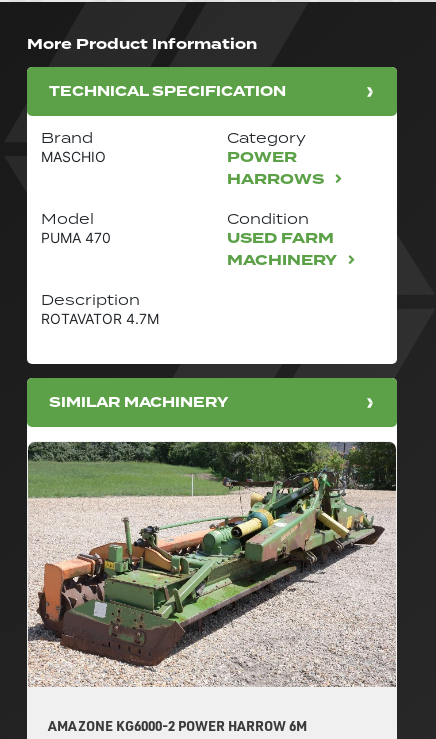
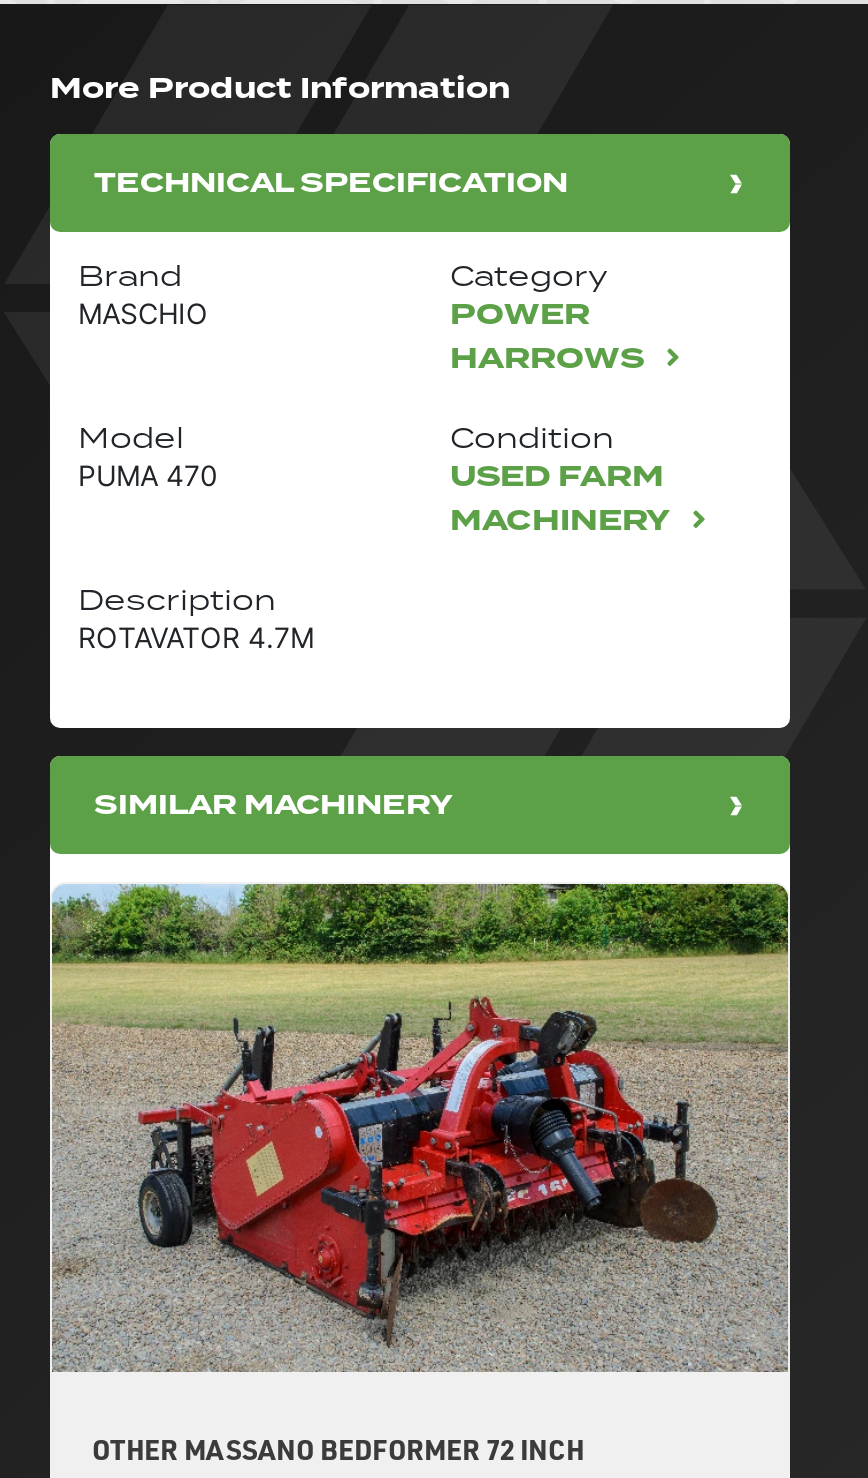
[27,441,397,734] [image] | AMAZONE KG6000-2 POWER HARROW 6M -> [50,882,790,1465] [image] | OTHER MASSANO BEDFORMER 72 INCH

